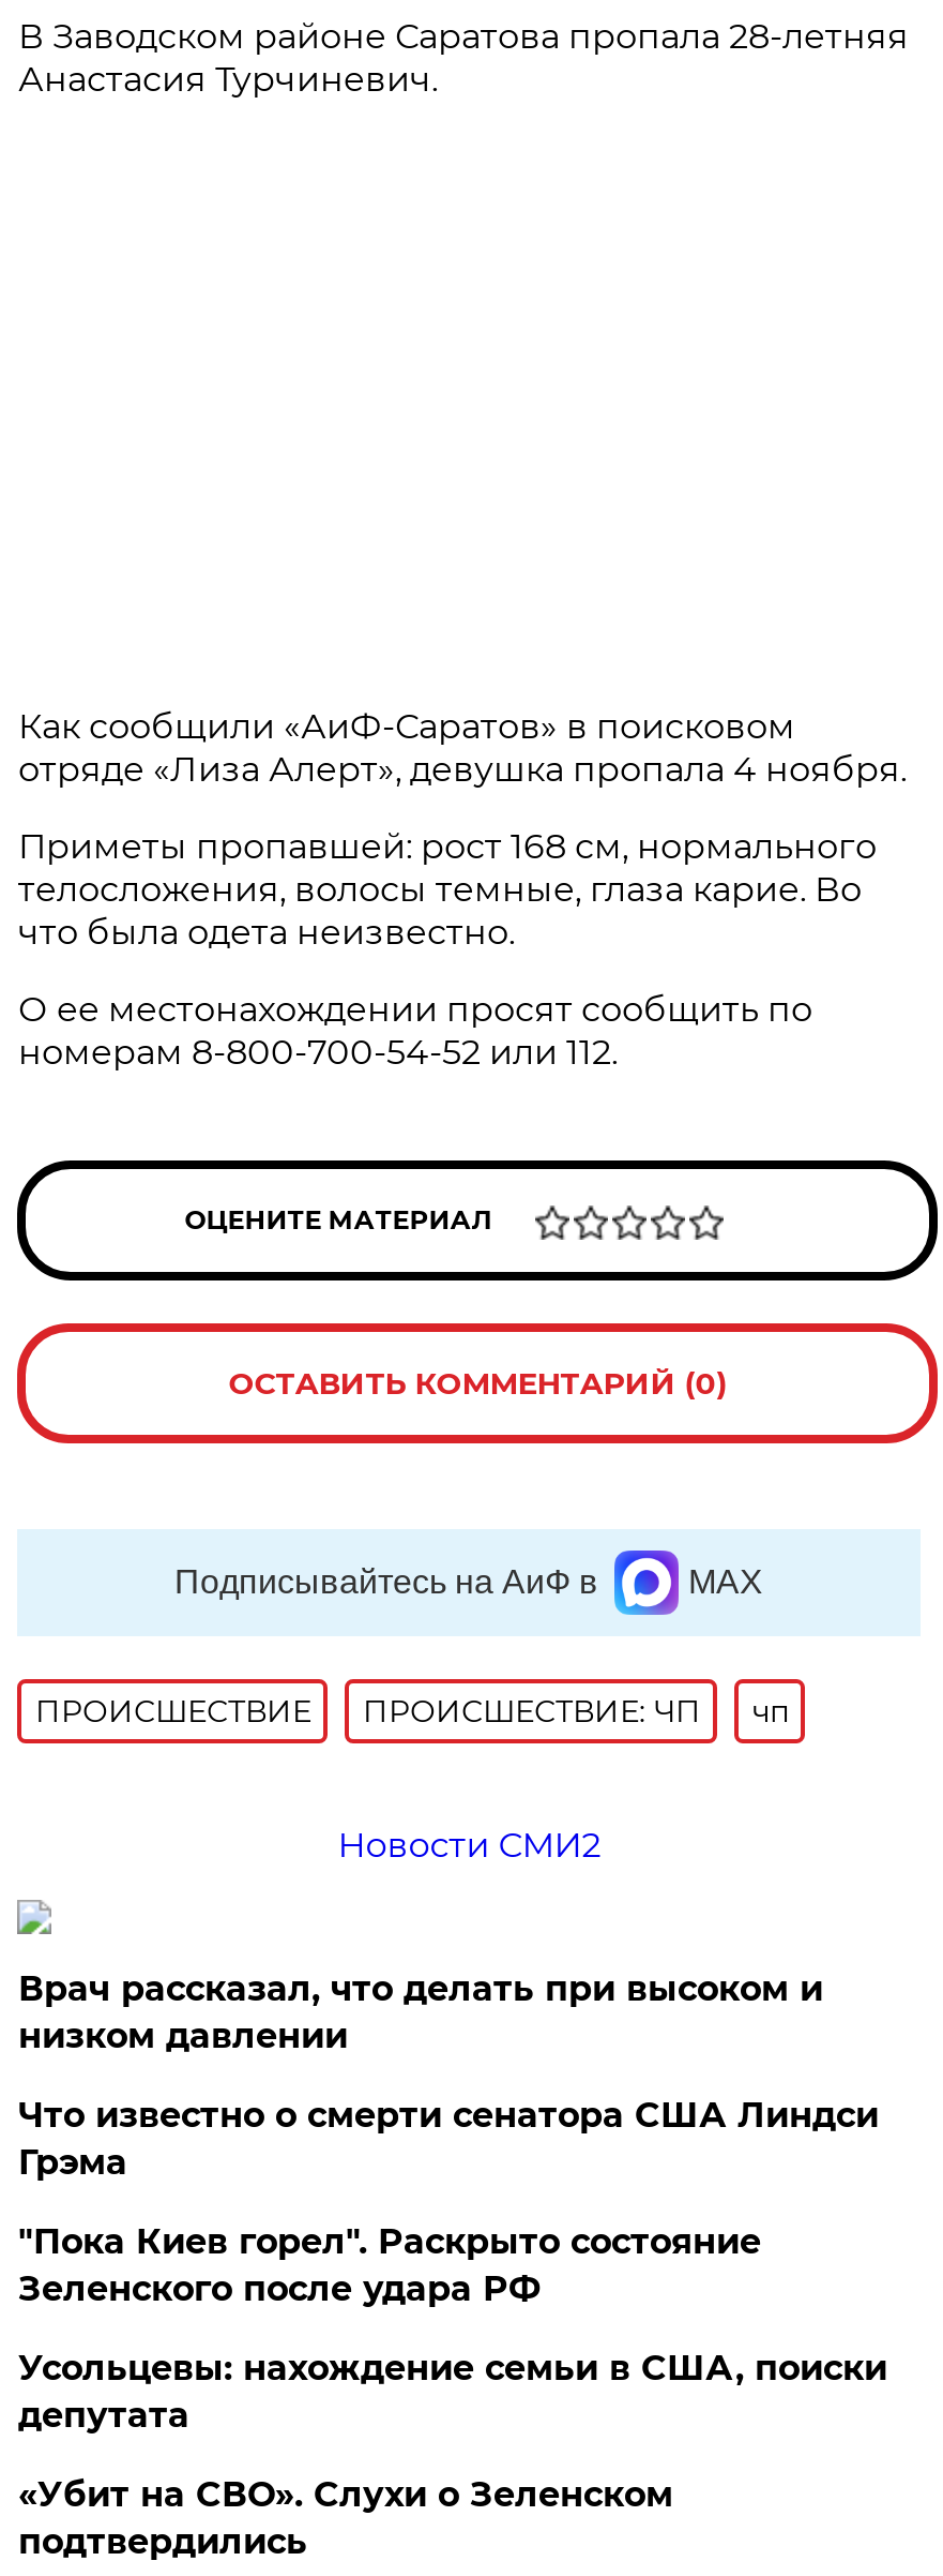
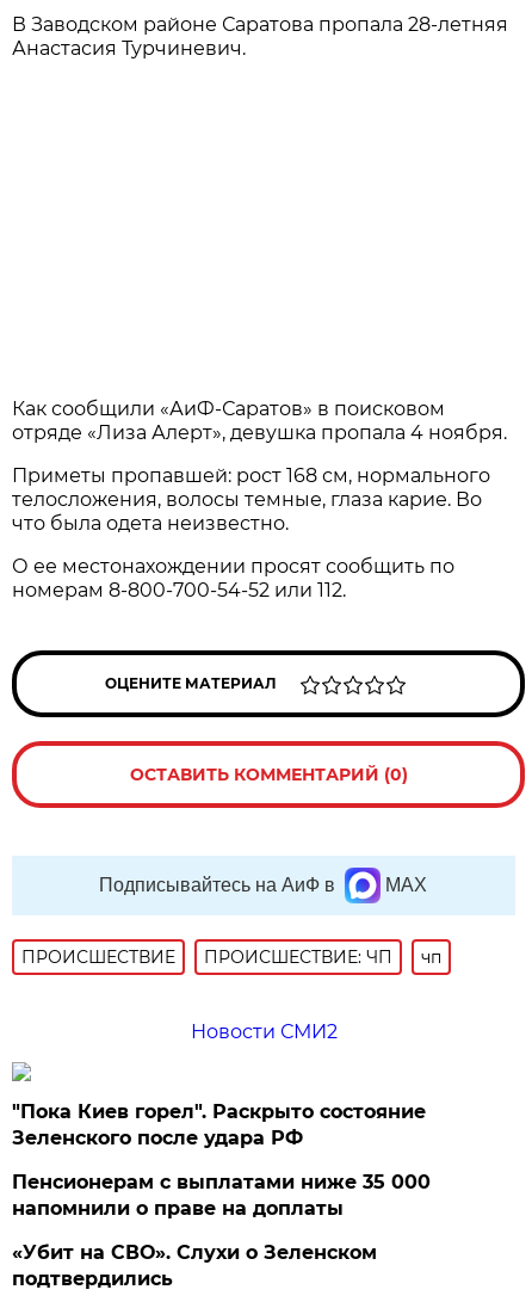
[18,1968,879,2183] Врач рассказал, что делать при высоком и | низком давлении | Что известно о смерти сенатора США Линдси | Грэма -> none
[18,2348,887,2436] Усольцевы: нахождение семьи в США, поиски | депутата -> [12,1171,431,1220] Пенсионерам с выплатами ниже 35 000 | напомнили о праве на доплаты

